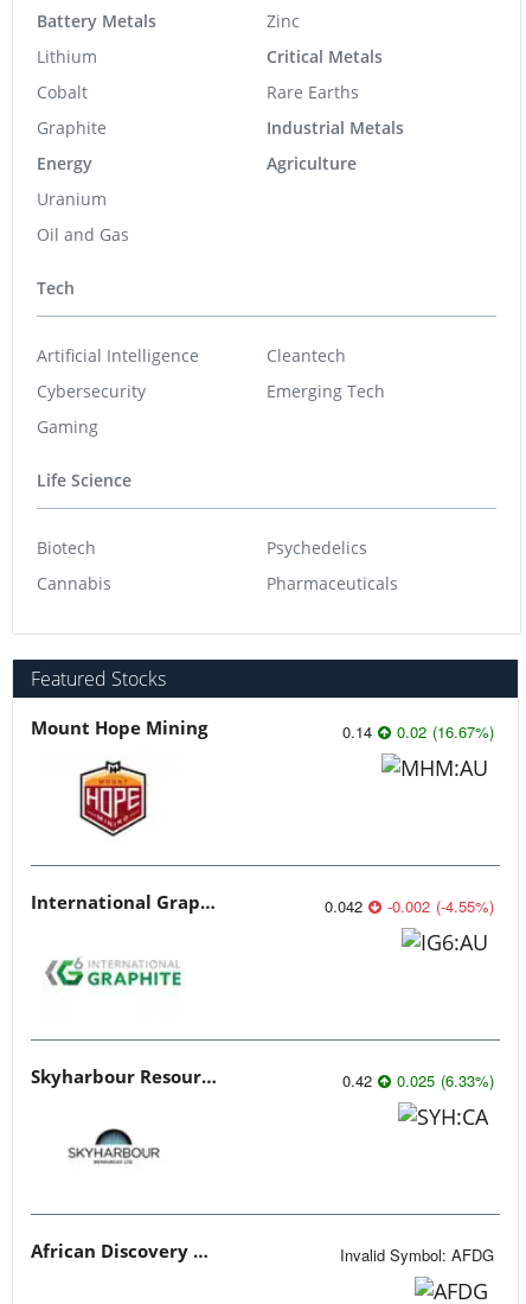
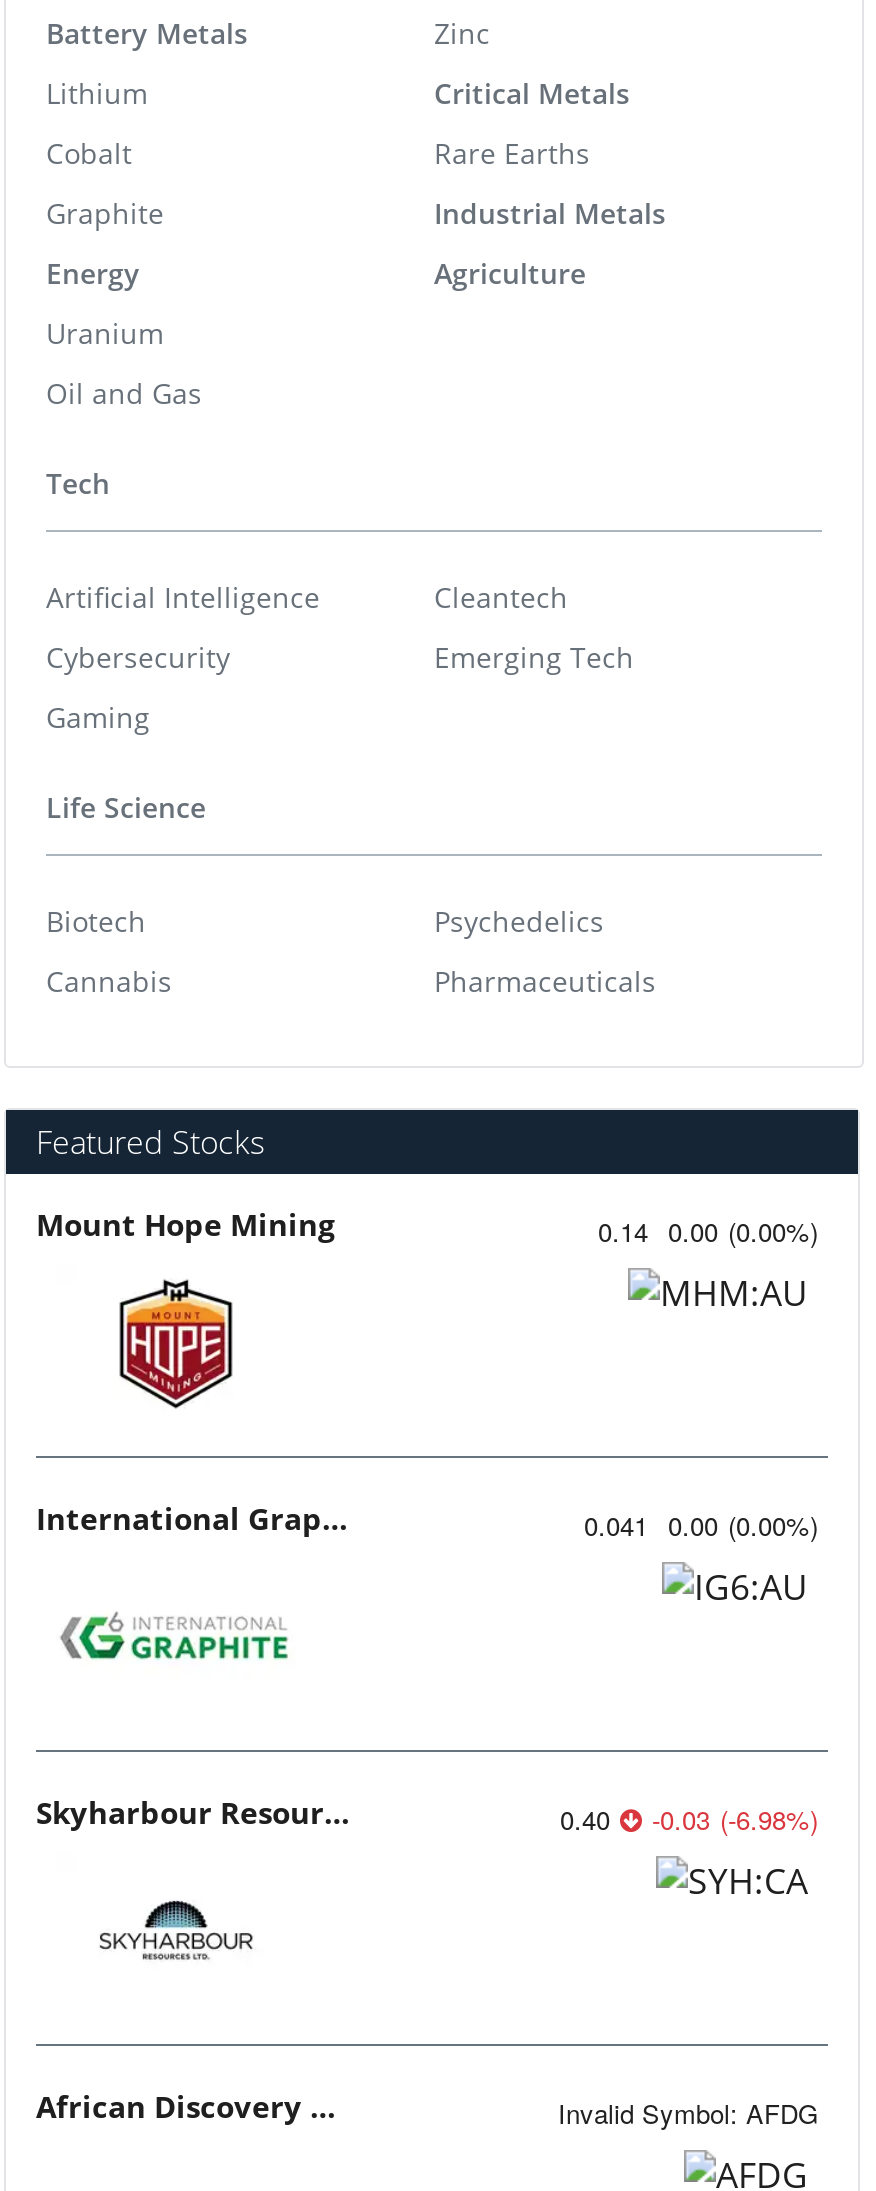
[342,720,494,742] 0.14 | 0.02 (16.67%) -> [598,1211,818,1249] 0.14 0.00 (0.00%)
[325,894,494,917] 0.042 | -0.002 (-4.55%) -> [584,1505,818,1543] 0.041 0.00 (0.00%)
[342,1069,372,1091] 0.42 -> [560,1799,610,1837] 0.40
[397,1069,494,1091] 0.025 (6.33%) -> [652,1799,818,1837] -0.03 (-6.98%)

